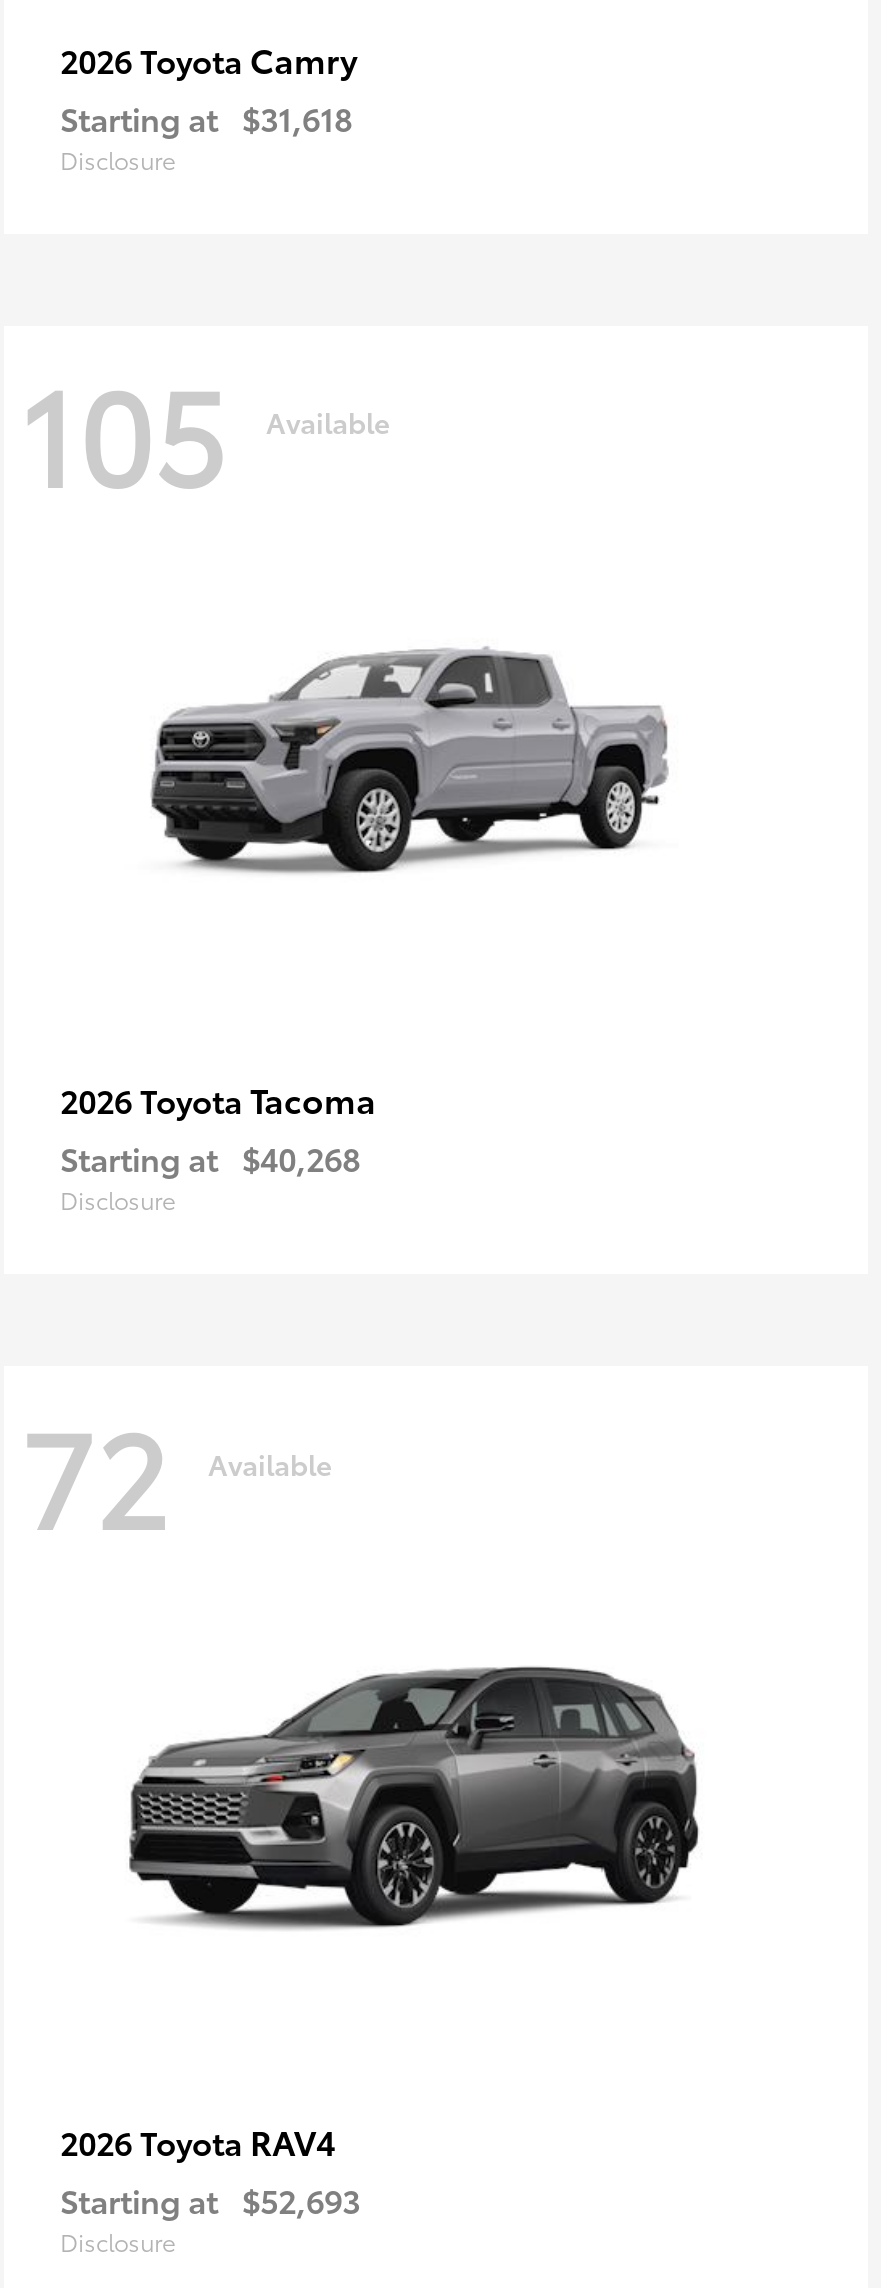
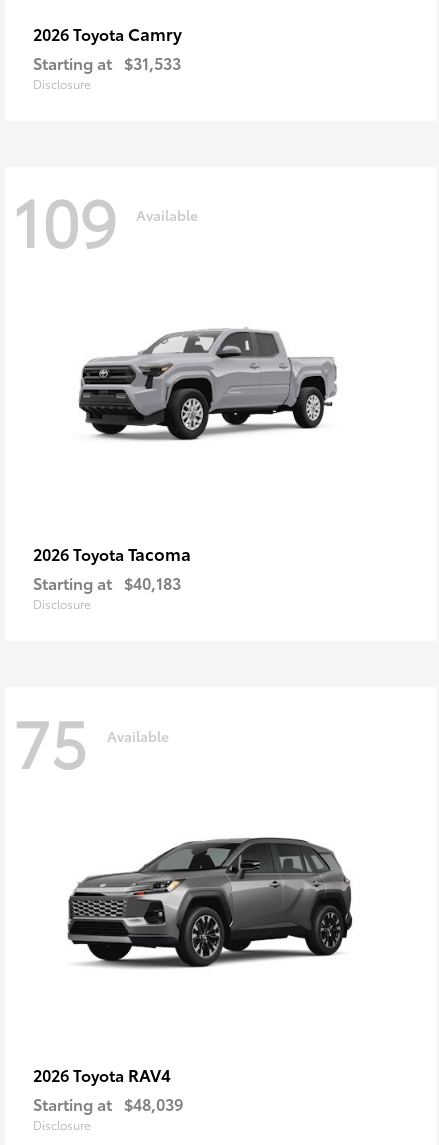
[60,93,352,139] Starting at $31,618 -> [33,50,181,73] Starting at $31,533
[20,338,390,522] 105 Available -> [13,173,198,265] 109 Available
[60,1135,360,1181] Starting at $40,268 -> [33,571,181,594] Starting at $40,183
[20,1380,332,1564] 72 Available -> [13,694,169,786] 75 Available
[60,2176,360,2222] Starting at $52,693 -> [33,1092,183,1115] Starting at $48,039

